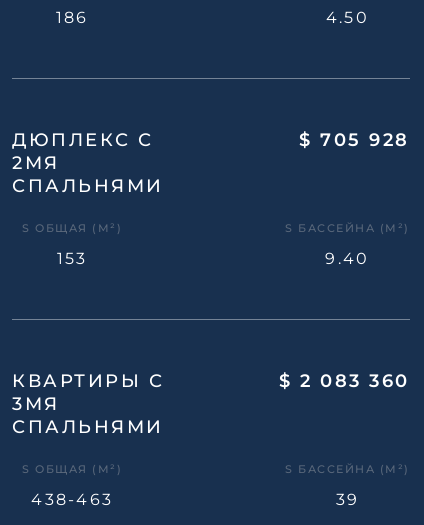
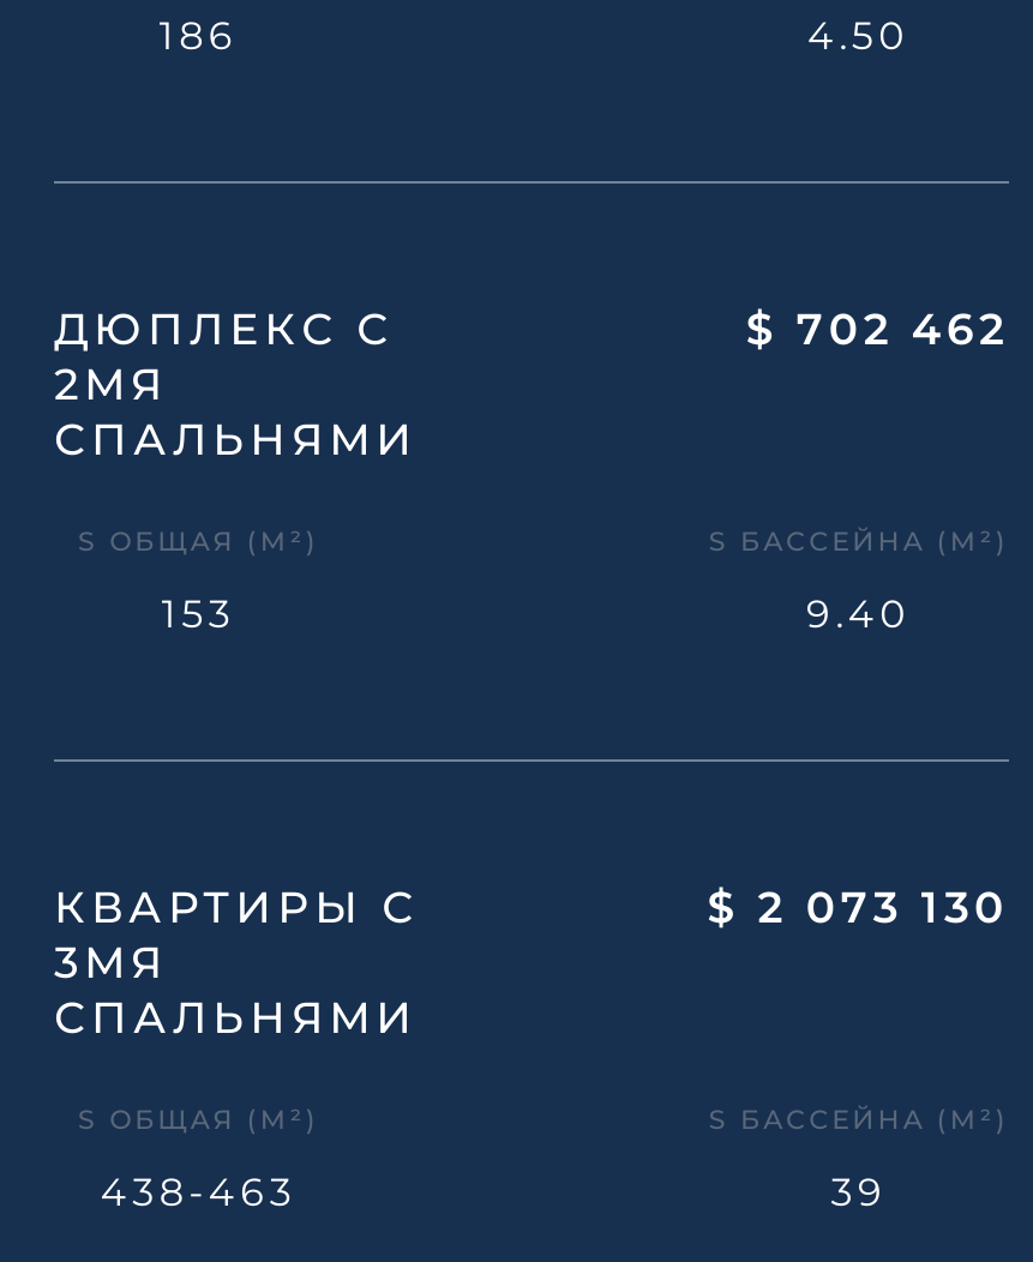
[299,129,410,151] $ 705 928 -> [746,304,1009,356] $ 702 462
[279,370,410,392] $ 2 083 360 -> [707,882,1009,935] $ 2 073 130

